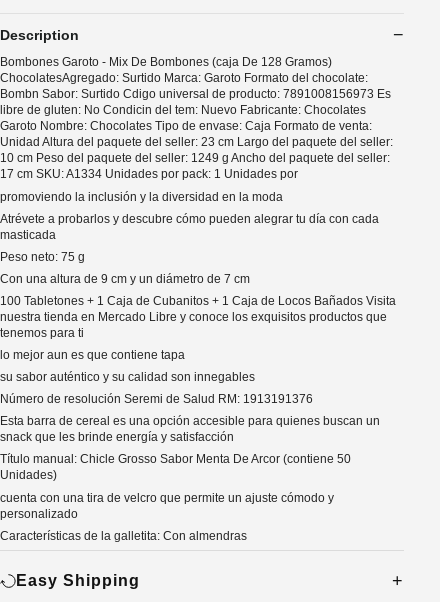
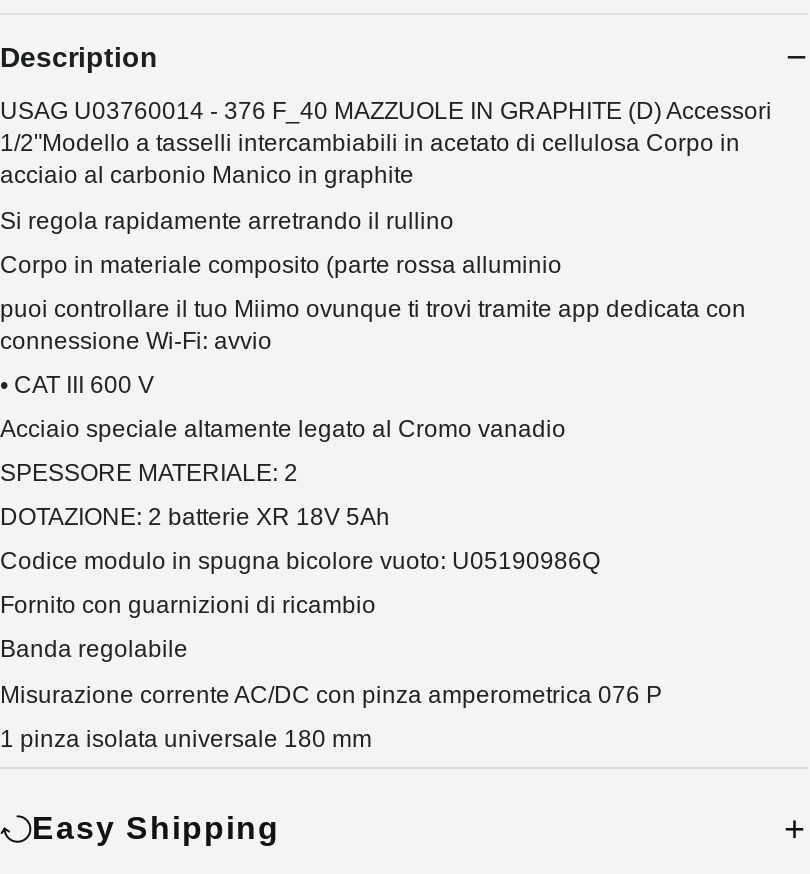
[0,55,393,181] Bombones Garoto - Mix De Bombones (caja De 128 Gramos) | ChocolatesAgregado: Surtido Marca: Garoto Formato del chocolate: | Bombn Sabor: Surtido Cdigo universal de producto: 7891008156973 Es | libre de gluten: No Condicin del tem: Nuevo Fabricante: Chocolates | Garoto Nombre: Chocolates Tipo de envase: Caja Formato de venta: | Unidad Altura del paquete del seller: 23 cm Largo del paquete del seller: | 10 cm Peso del paquete del seller: 1249 g Ancho del paquete del seller: | 17 cm SKU: A1334 Unidades por pack: 1 Unidades por -> [0,98,772,190] USAG U03760014 - 376 F_40 MAZZUOLE IN GRAPHITE (D) Accessori | 1/2"Modello a tasselli intercambiabili in acetato di cellulosa Corpo in | acciaio al carbonio Manico in graphite
[0,189,283,203] promoviendo la inclusión y la diversidad en la moda -> [0,206,454,234] Si regola rapidamente arretrando il rullino
[0,212,379,242] Atrévete a probarlos y descubre cómo pueden alegrar tu día con cada | masticada -> [0,250,562,278] Corpo in materiale composito (parte rossa alluminio
[0,250,85,264] Peso neto: 75 g -> [0,294,746,354] puoi controllare il tuo Miimo ovunque ti trovi tramite app dedicata con | connessione Wi-Fi: avvio
[0,272,250,286] Con una altura de 9 cm y un diámetro de 7 cm -> [0,371,154,399] • CAT III 600 V
[0,294,396,340] 100 Tabletones + 1 Caja de Cubanitos + 1 Caja de Locos Bañados Visita | nuestra tienda en Mercado Libre y conoce los exquisitos productos que | tenemos para ti -> [0,415,566,443] Acciaio speciale altamente legato al Cromo vanadio
[0,348,185,362] lo mejor aun es que contiene tapa -> [0,459,298,487] SPESSORE MATERIALE: 2
[0,370,255,384] su sabor auténtico y su calidad son innegables -> [0,503,390,531] DOTAZIONE: 2 batterie XR 18V 5Ah
[0,392,313,406] Número de resolución Seremi de Salud RM: 1913191376 -> [0,548,600,576] Codice modulo in spugna bicolore vuoto: U05190986Q
[0,414,380,444] Esta barra de cereal es una opción accesible para quienes buscan un | snack que les brinde energía y satisfacción -> [0,592,376,620] Fornito con guarnizioni di ricambio
[0,452,351,482] Título manual: Chicle Grosso Sabor Menta De Arcor (contiene 50 | Unidades) -> [0,636,188,664] Banda regolabile
[0,491,334,521] cuenta con una tira de velcro que permite un ajuste cómodo y | personalizado -> [0,680,662,708] Misurazione corrente AC/DC con pinza amperometrica 076 P
[0,529,247,543] Características de la galletita: Con almendras -> [0,724,372,752] 1 pinza isolata universale 180 mm

